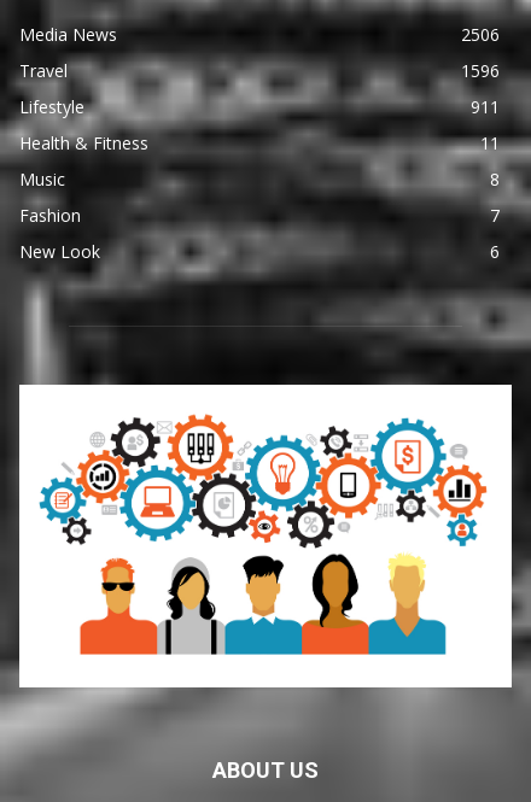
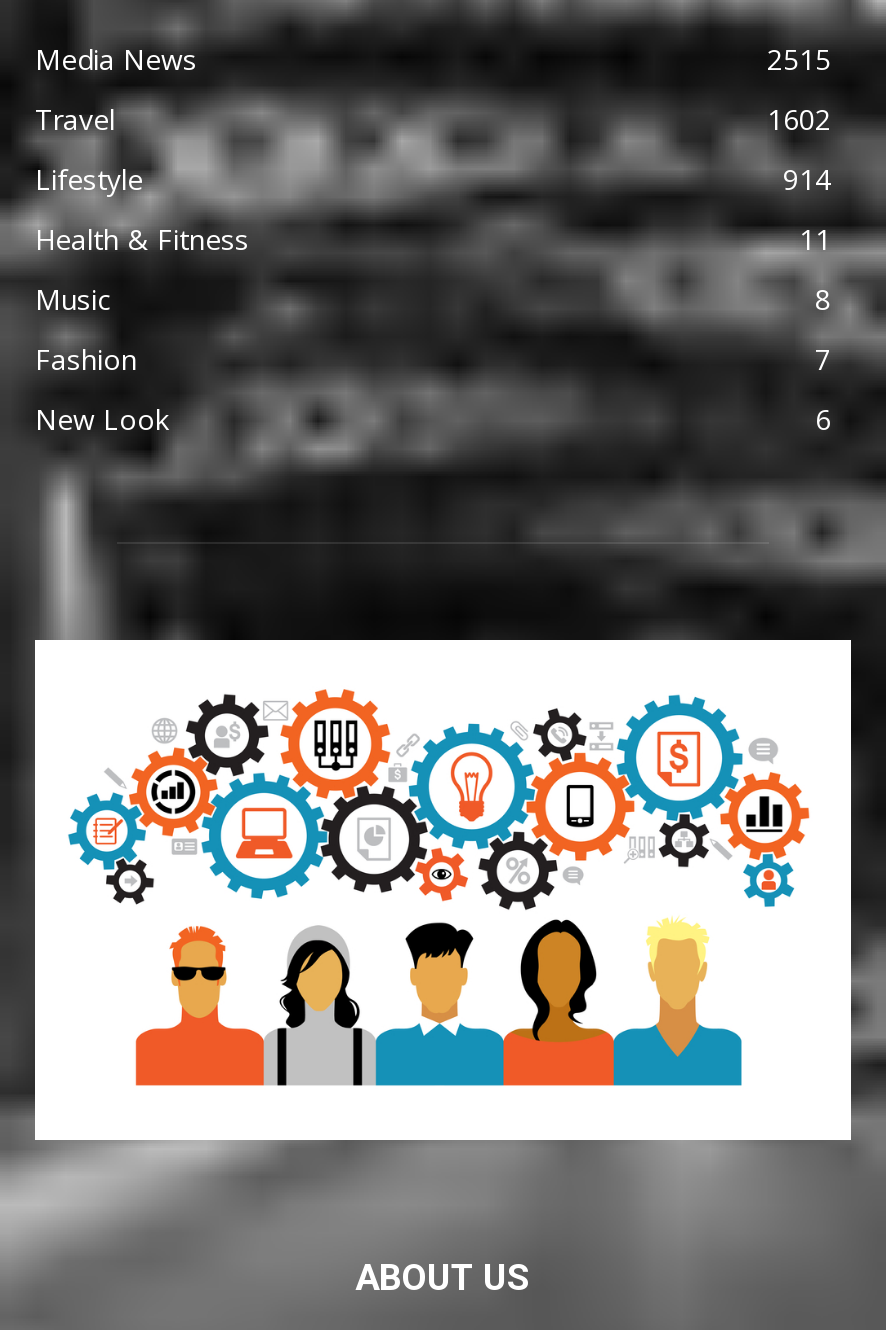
[461,24,500,46] 2506 -> [767,39,831,77] 2515
[461,60,500,83] 1596 -> [767,99,831,137] 1602
[471,96,500,119] 911 -> [783,159,831,197] 914

